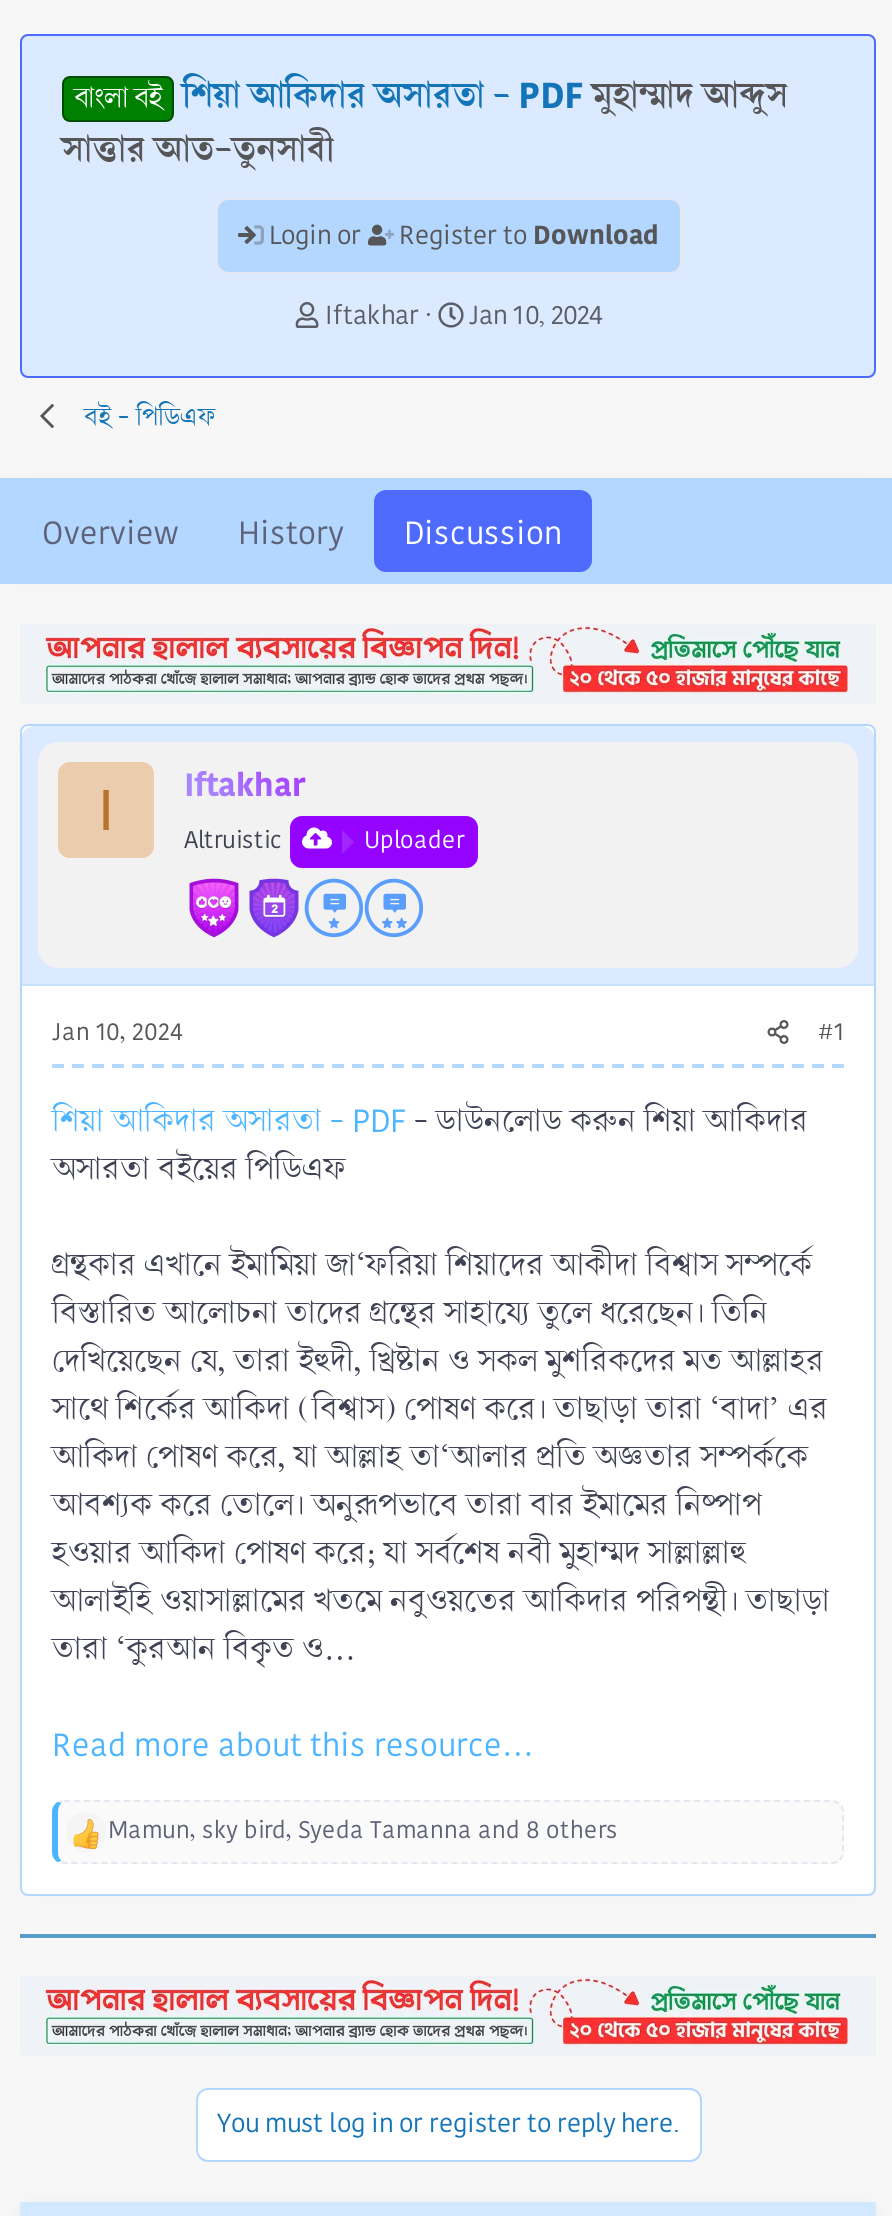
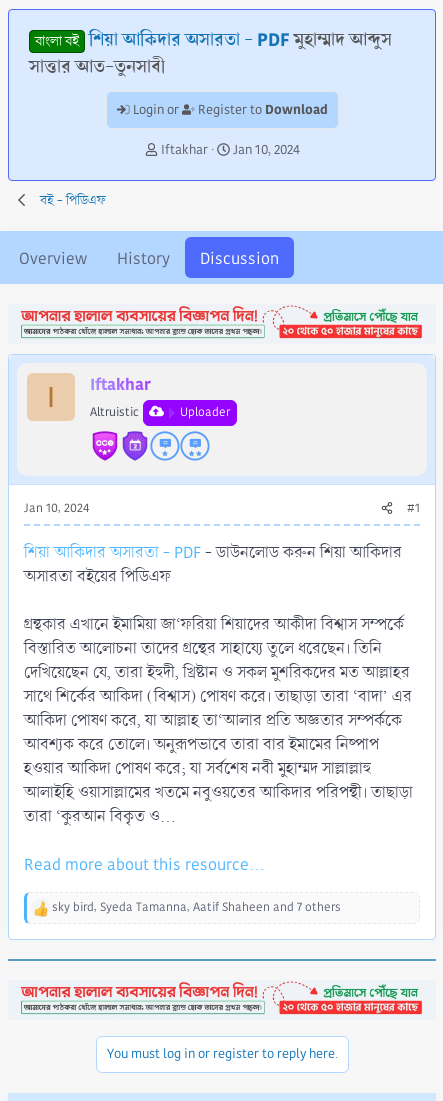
[108,1814,618,1848] Mamun, sky bird, Syeda Tamanna and 8 others -> [52,899,341,916] sky bird, Syeda Tamanna, Aatif Shaheen and 7 others

